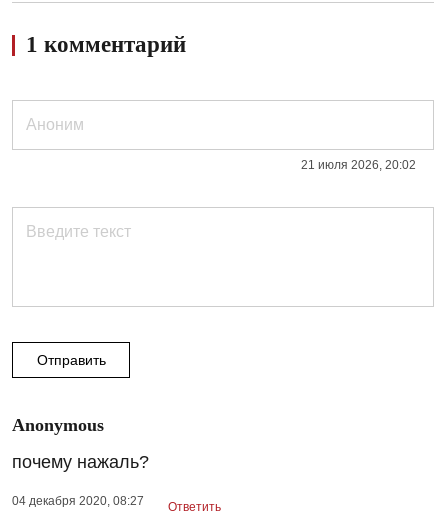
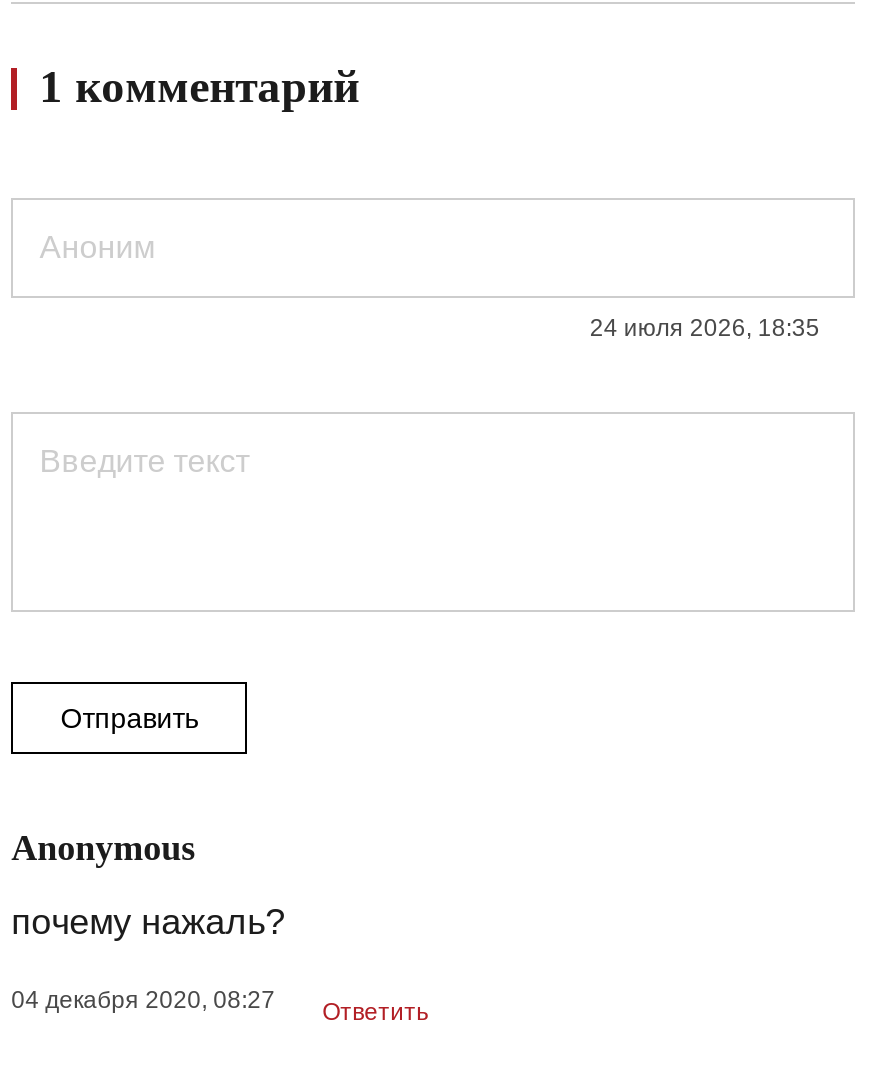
[301,158,416,172] 21 июля 2026, 20:02 -> [590,315,820,343] 24 июля 2026, 18:35

